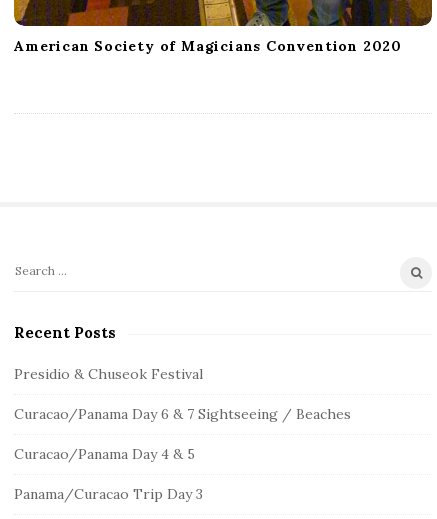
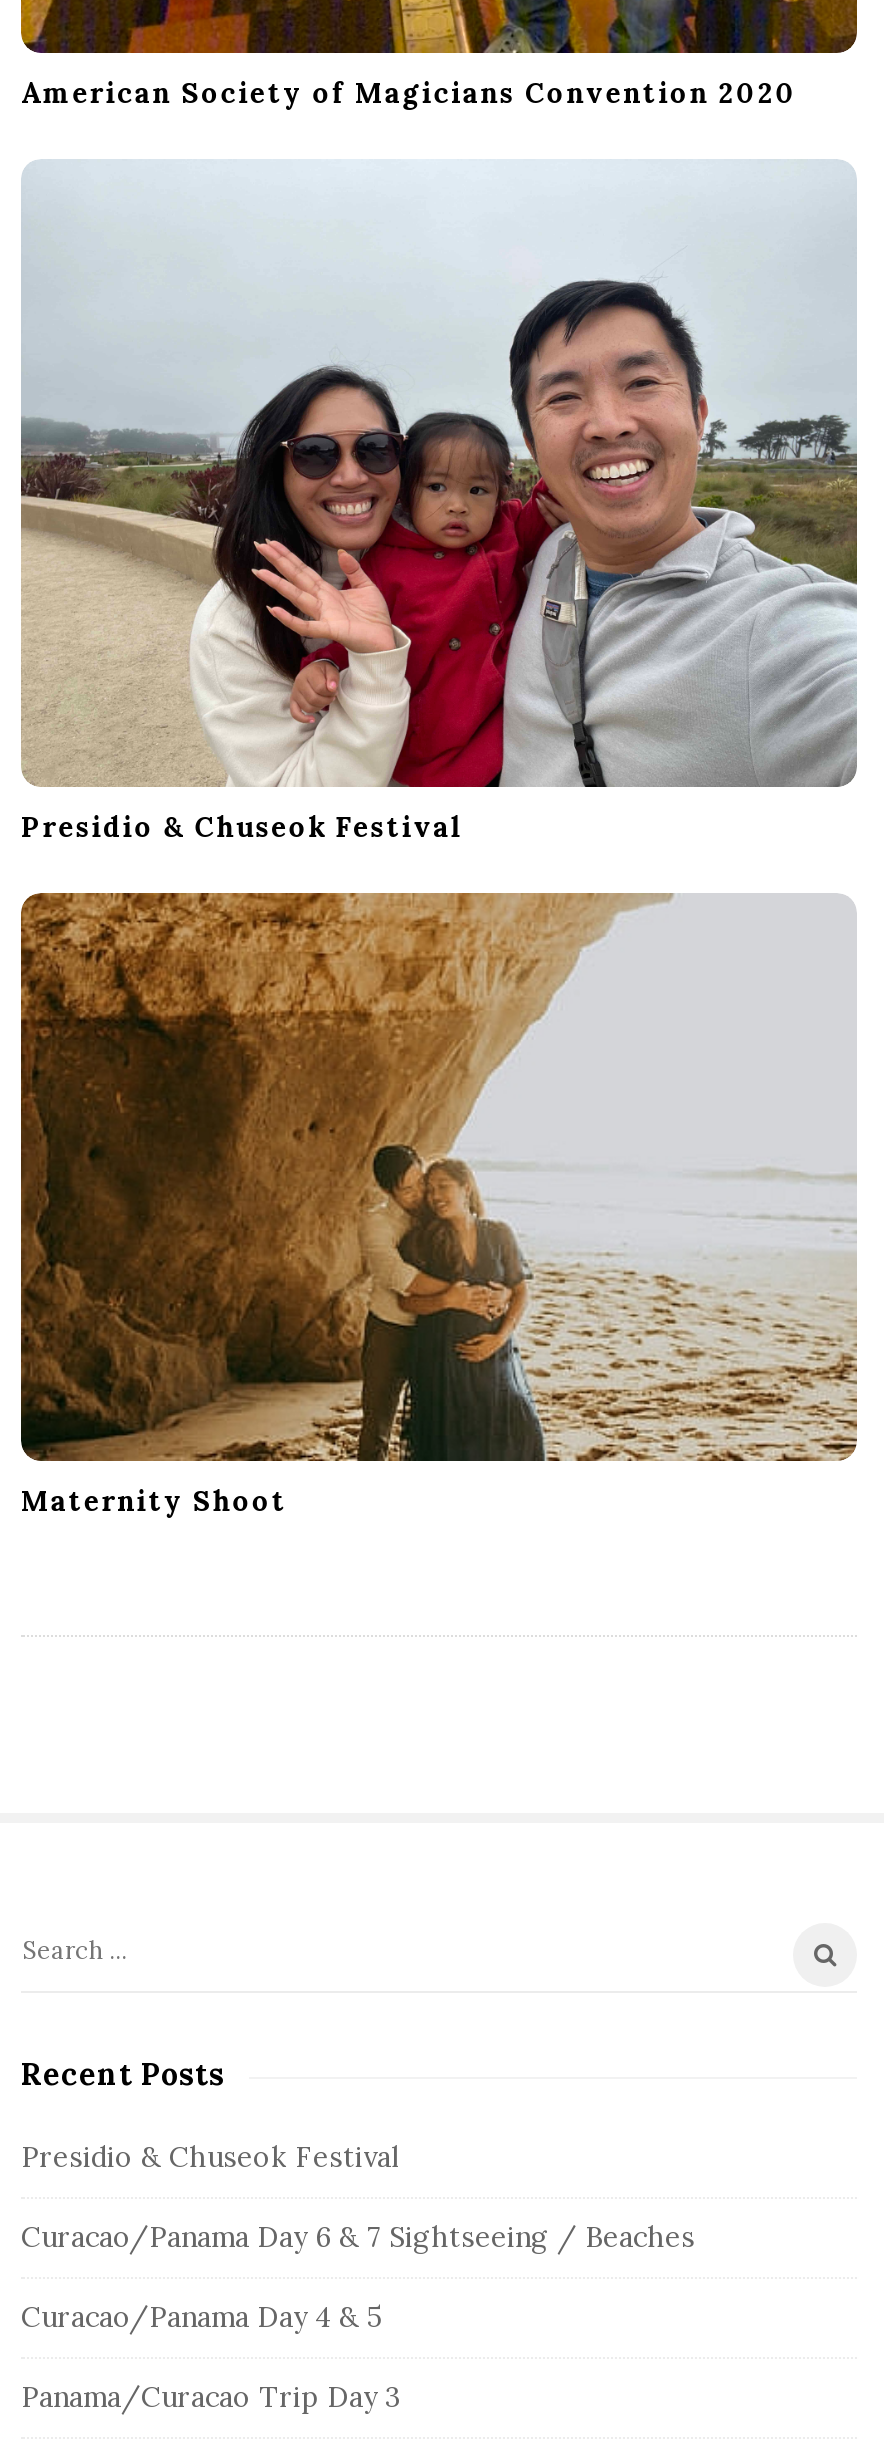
none -> [19,160,859,844] [image] | Presidio & Chuseok Festival
none -> [19,890,857,1519] [image] | Maternity Shoot

